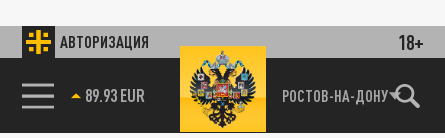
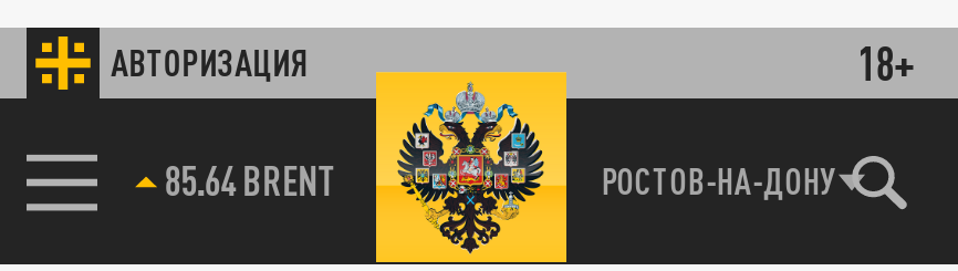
[85,84,145,106] 89.93 EUR -> [165,155,338,204] 85.64 BRENT

